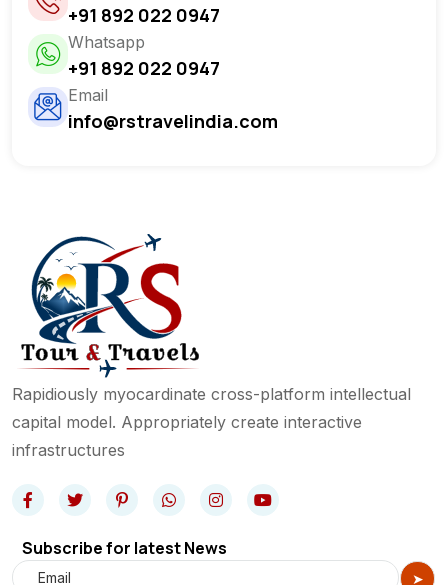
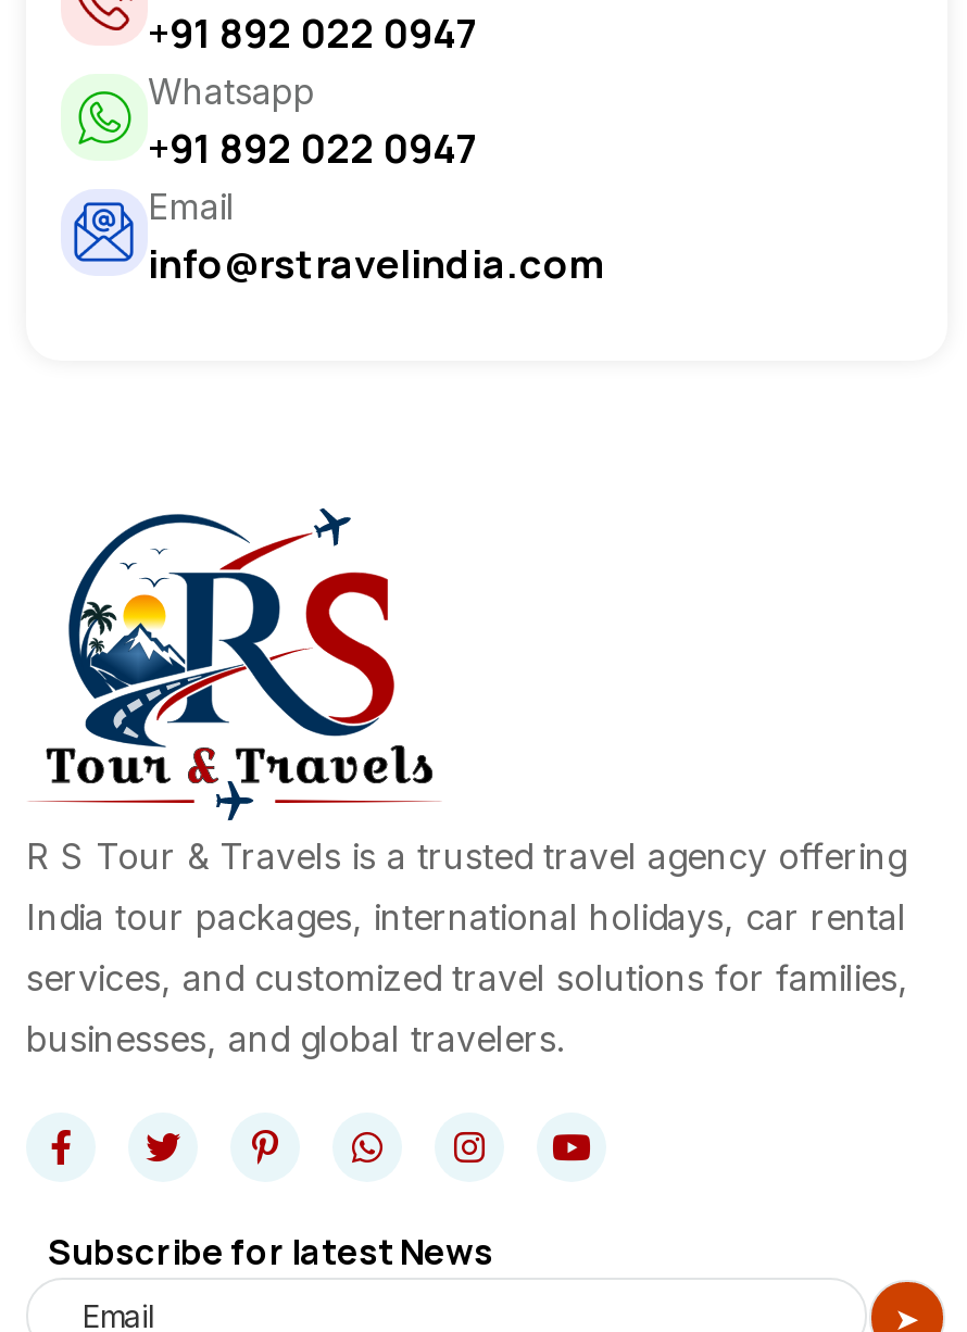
[12,384,411,460] Rapidiously myocardinate cross-platform intellectual | capital model. Appropriately create interactive | infrastructures -> [26,834,908,1060] R S Tour & Travels is a trusted travel agency offering | India tour packages, international holidays, car rental | services, and customized travel solutions for families, | businesses, and global travelers.

